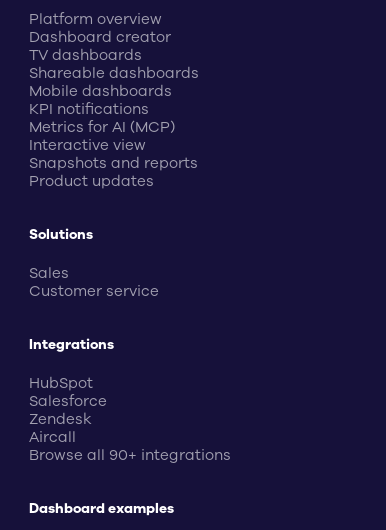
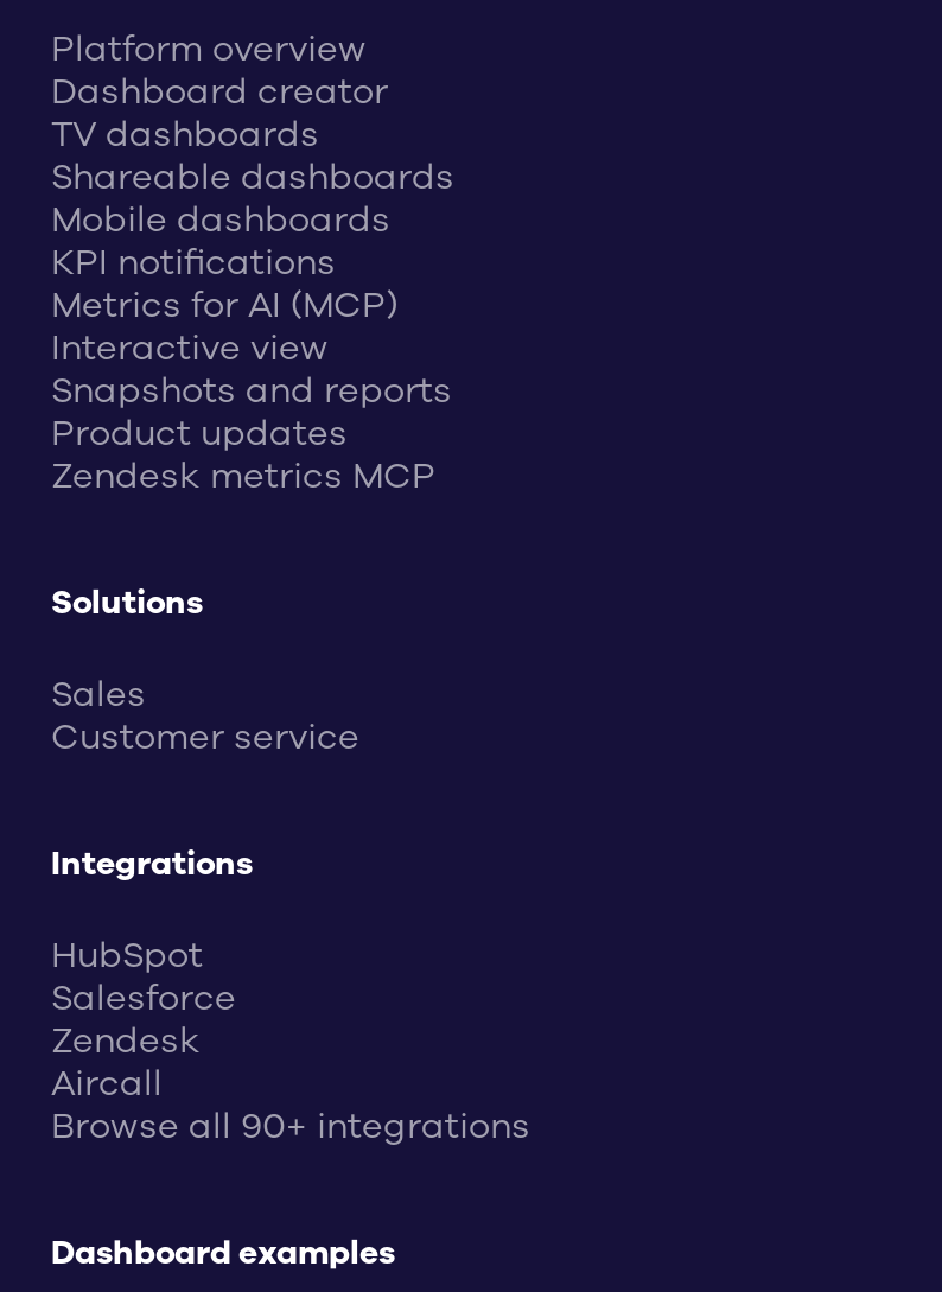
none -> [51,453,435,500] Zendesk metrics MCP

